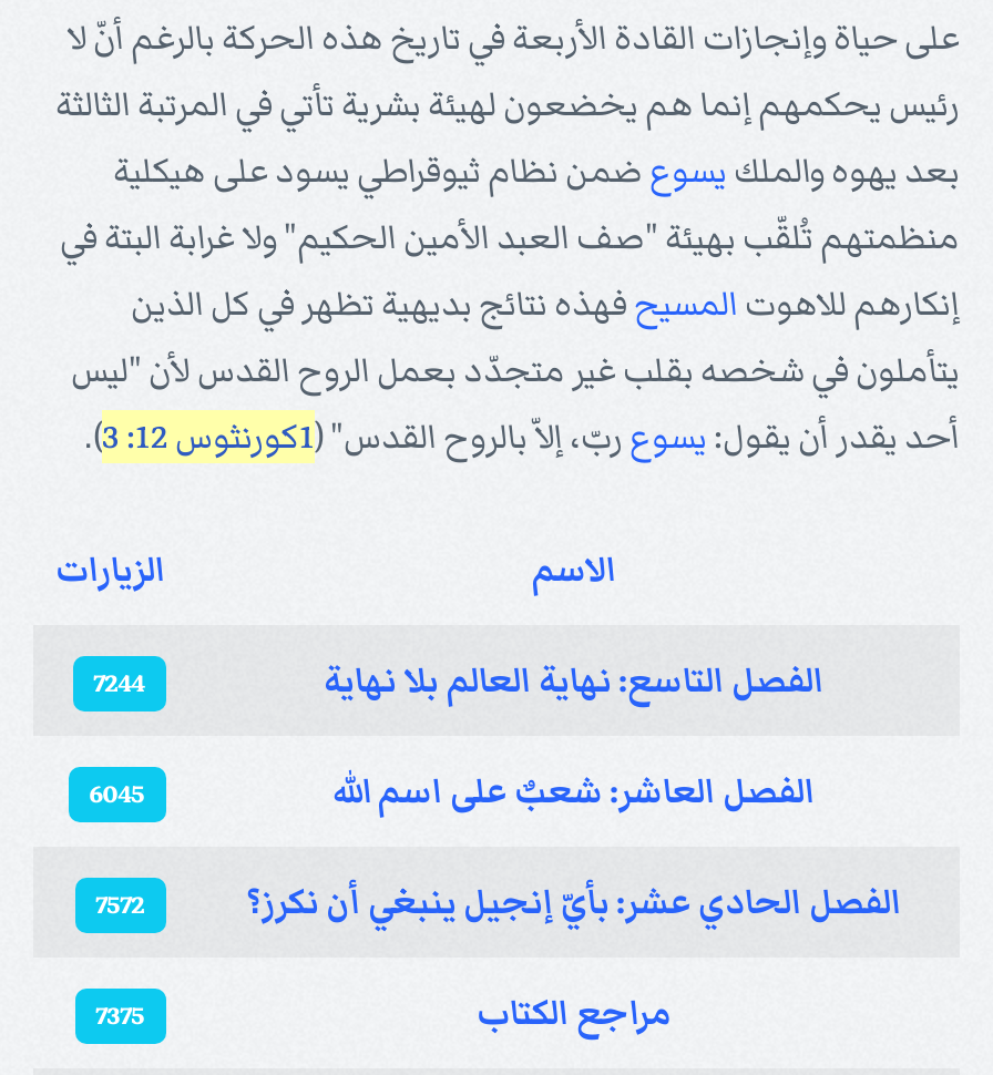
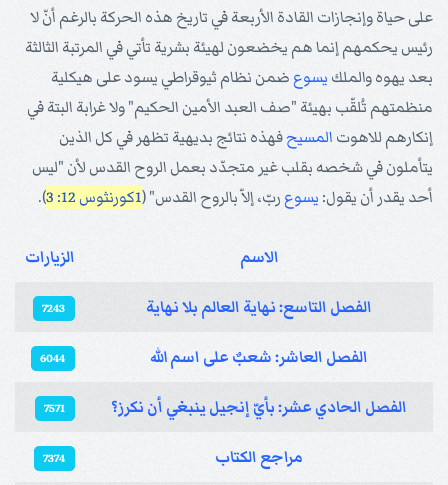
[94,663,145,703] 7244 -> [42,299,65,317] 7243
[89,774,145,813] 6045 -> [40,349,65,367] 6044
[96,884,145,924] 7572 -> [44,399,65,417] 7571
[96,995,145,1035] 7375 -> [43,449,65,467] 7374

